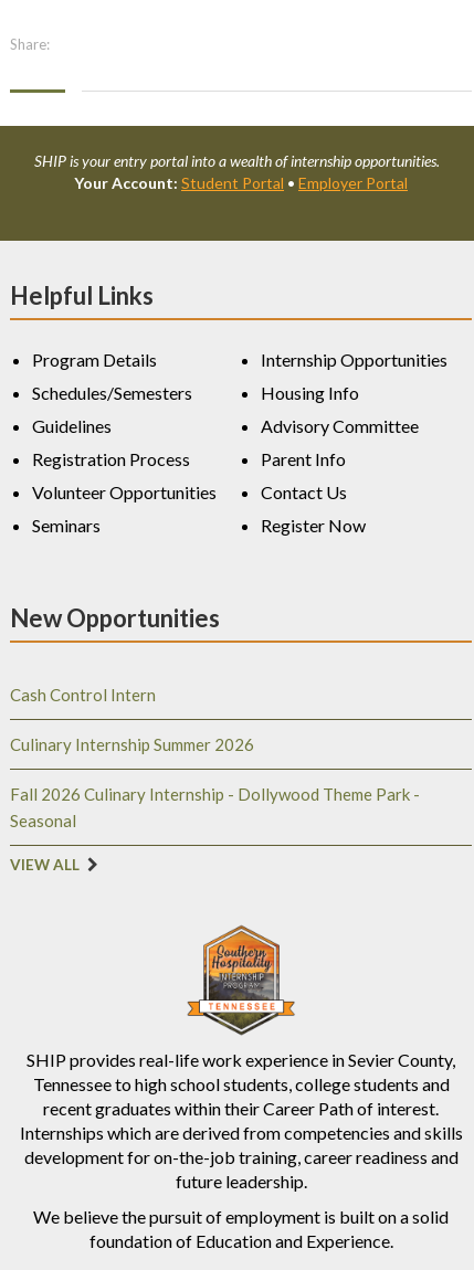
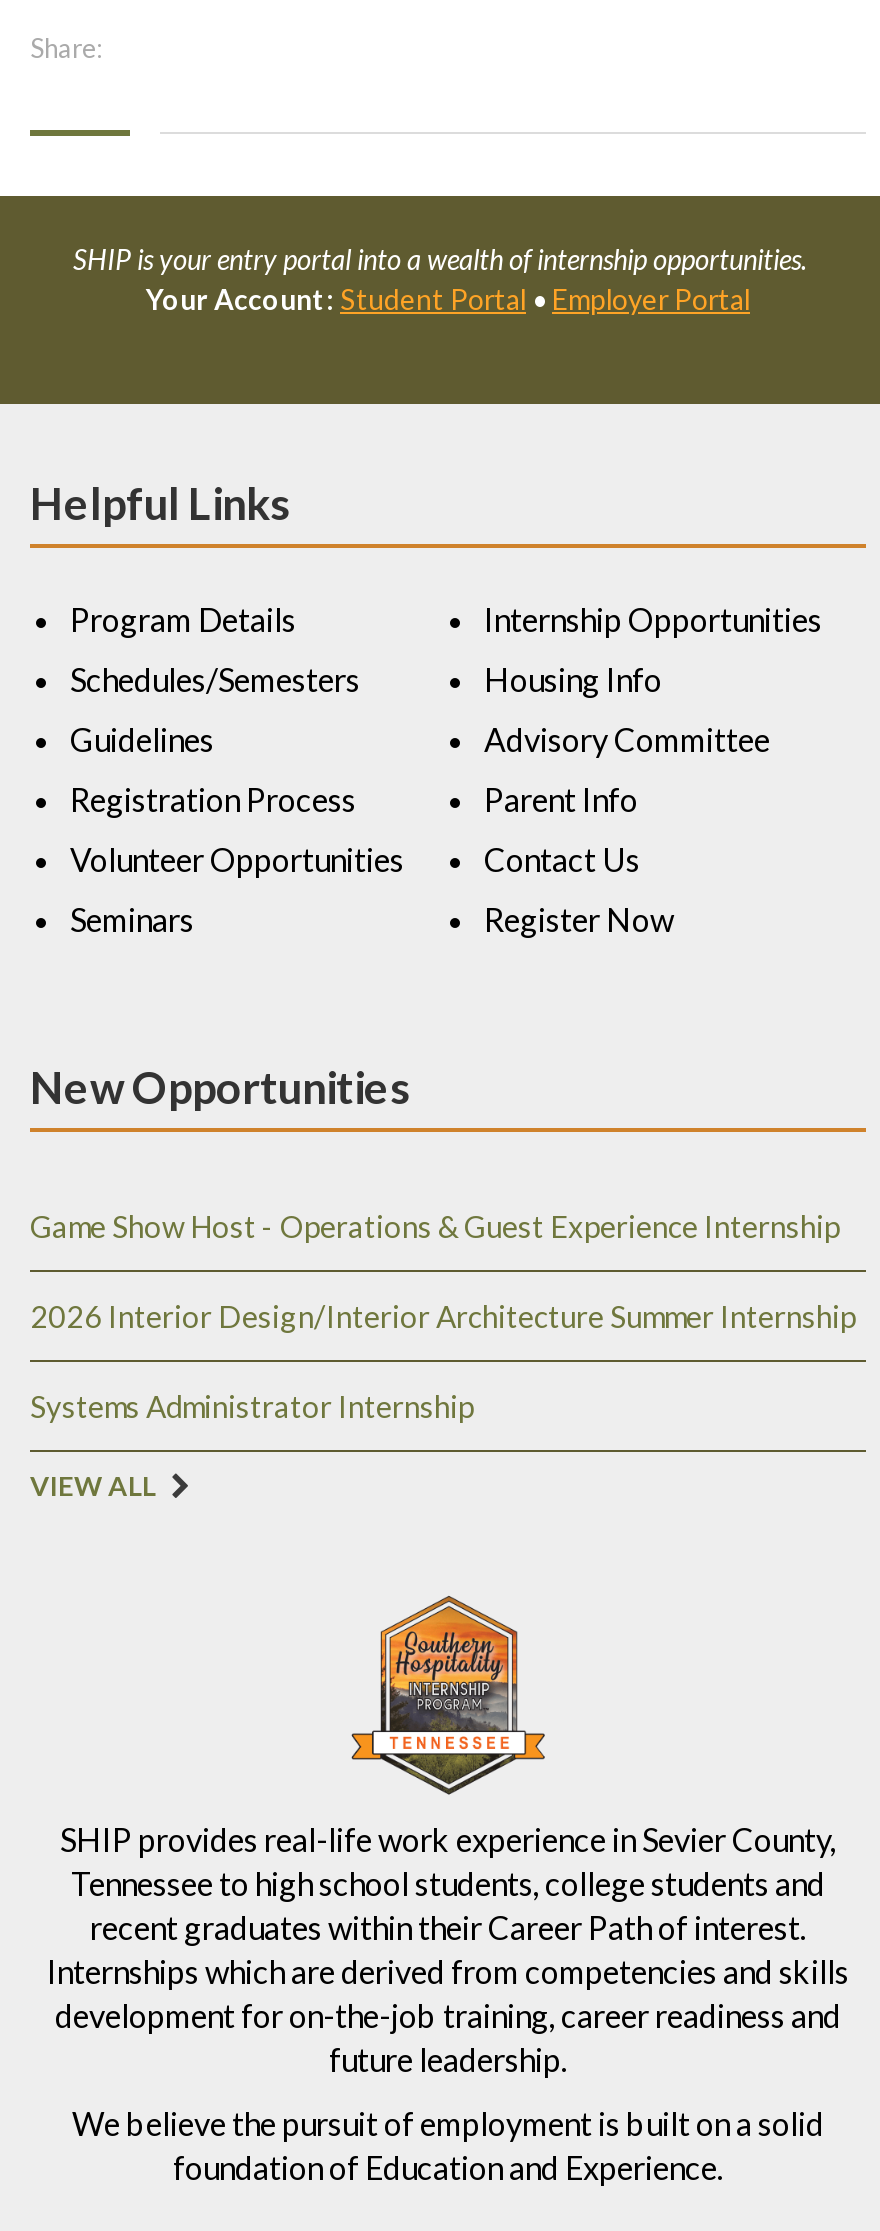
[10,685,156,705] Cash Control Intern -> [30,1208,840,1244] Game Show Host - Operations & Guest Experience Internship
[10,734,254,754] Culinary Internship Summer 2026 -> [30,1298,856,1334] 2026 Interior Design/Interior Architecture Summer Internship
[10,784,420,830] Fall 2026 Culinary Internship - Dollywood Theme Park - | Seasonal -> [30,1388,474,1424] Systems Administrator Internship

